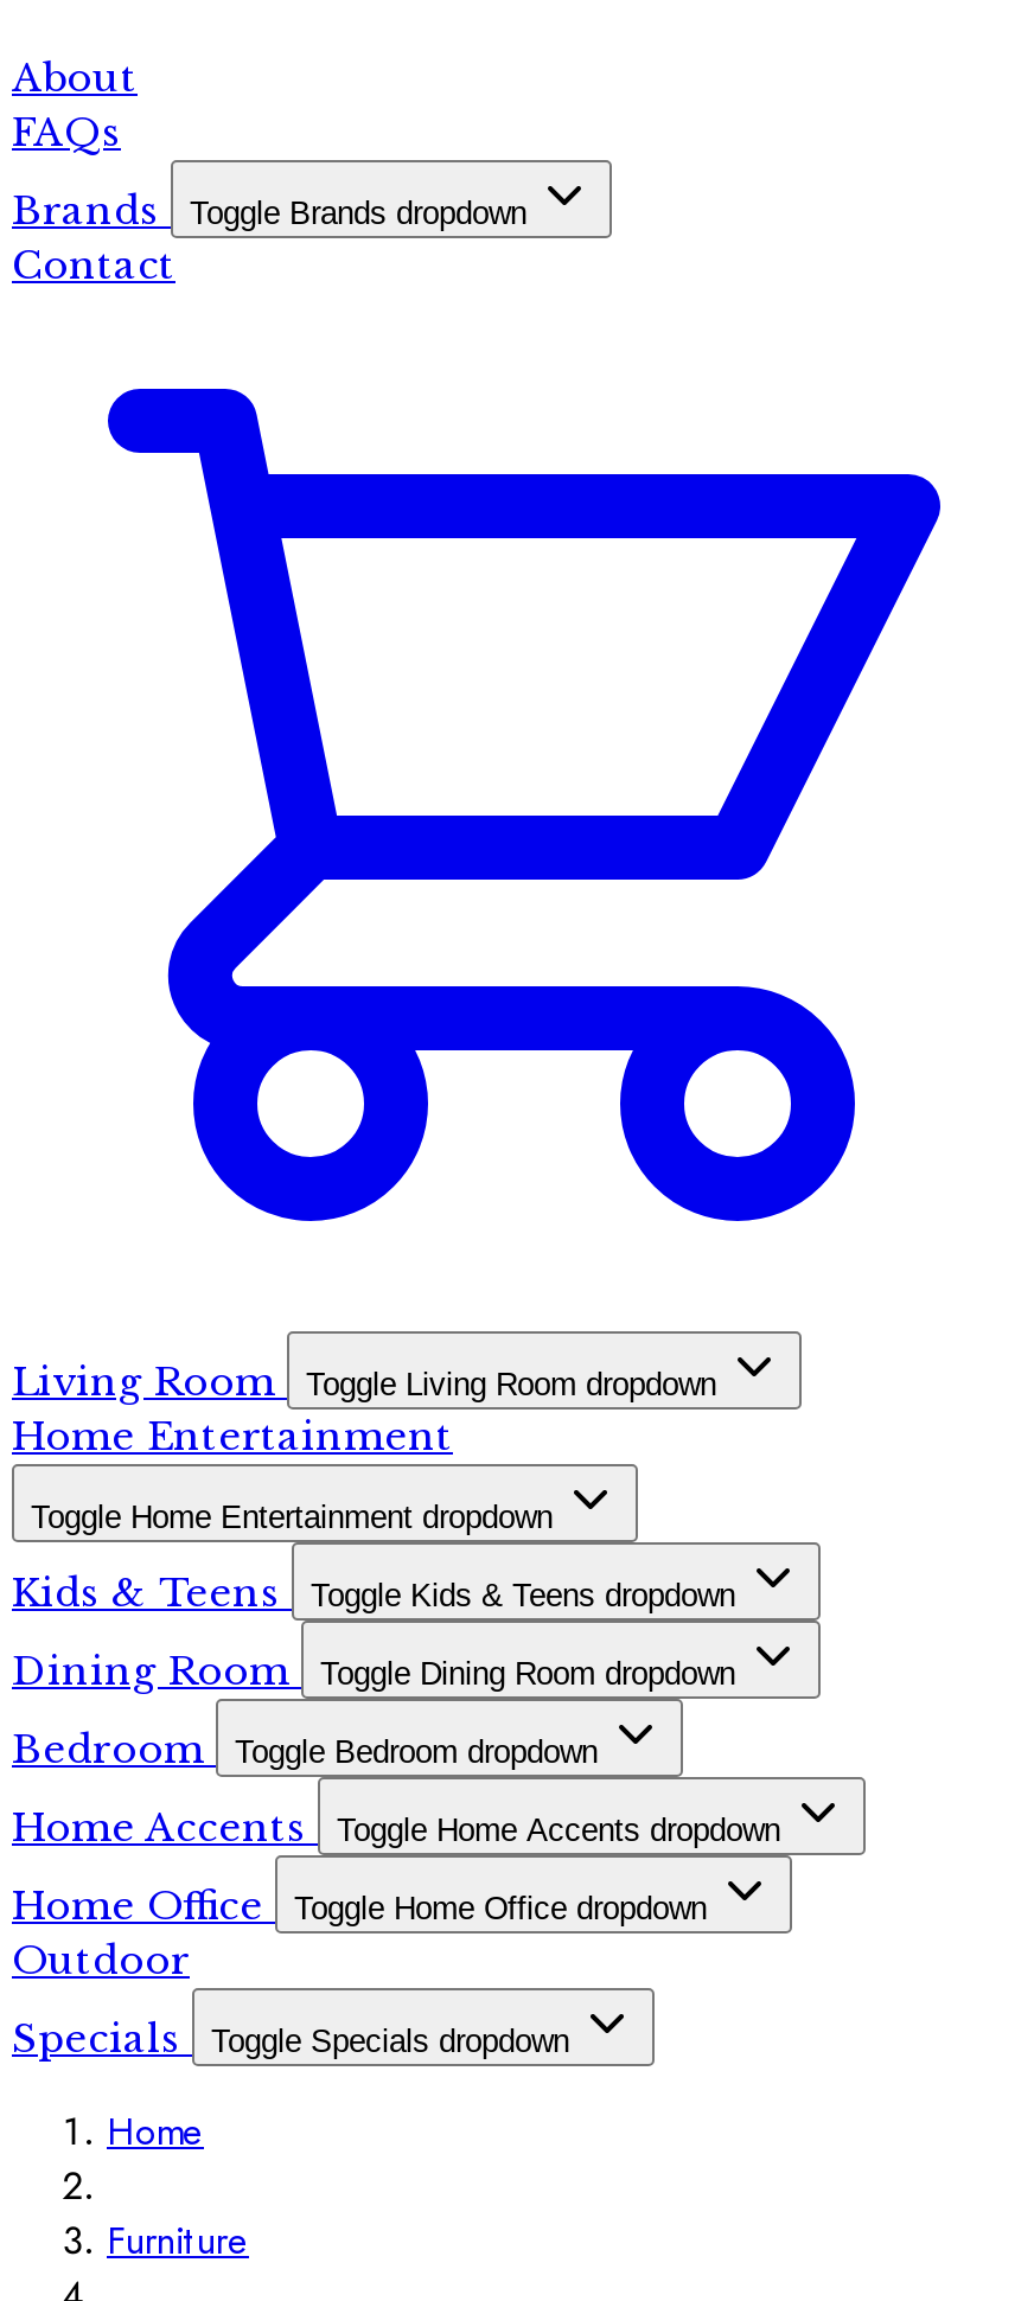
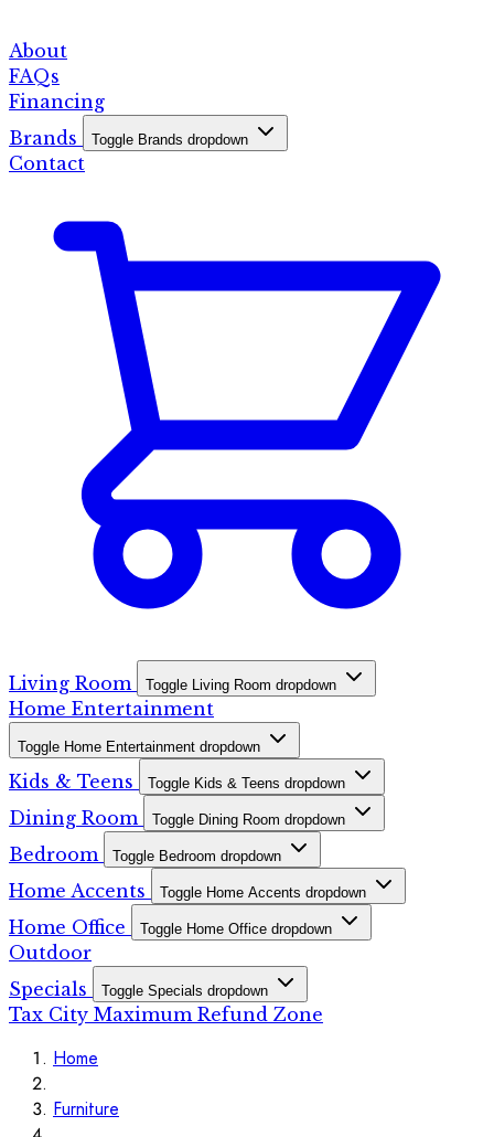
none -> [9,90,105,112] Financing
none -> [9,1003,323,1025] Tax City Maximum Refund Zone

